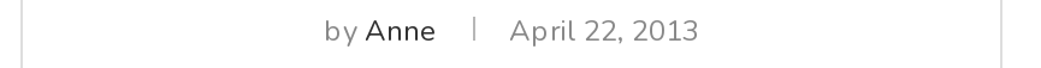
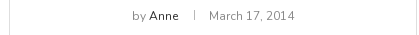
[324,11,699,50] by Anne April 22, 2013 -> [132,8,294,24] by Anne March 17, 2014

